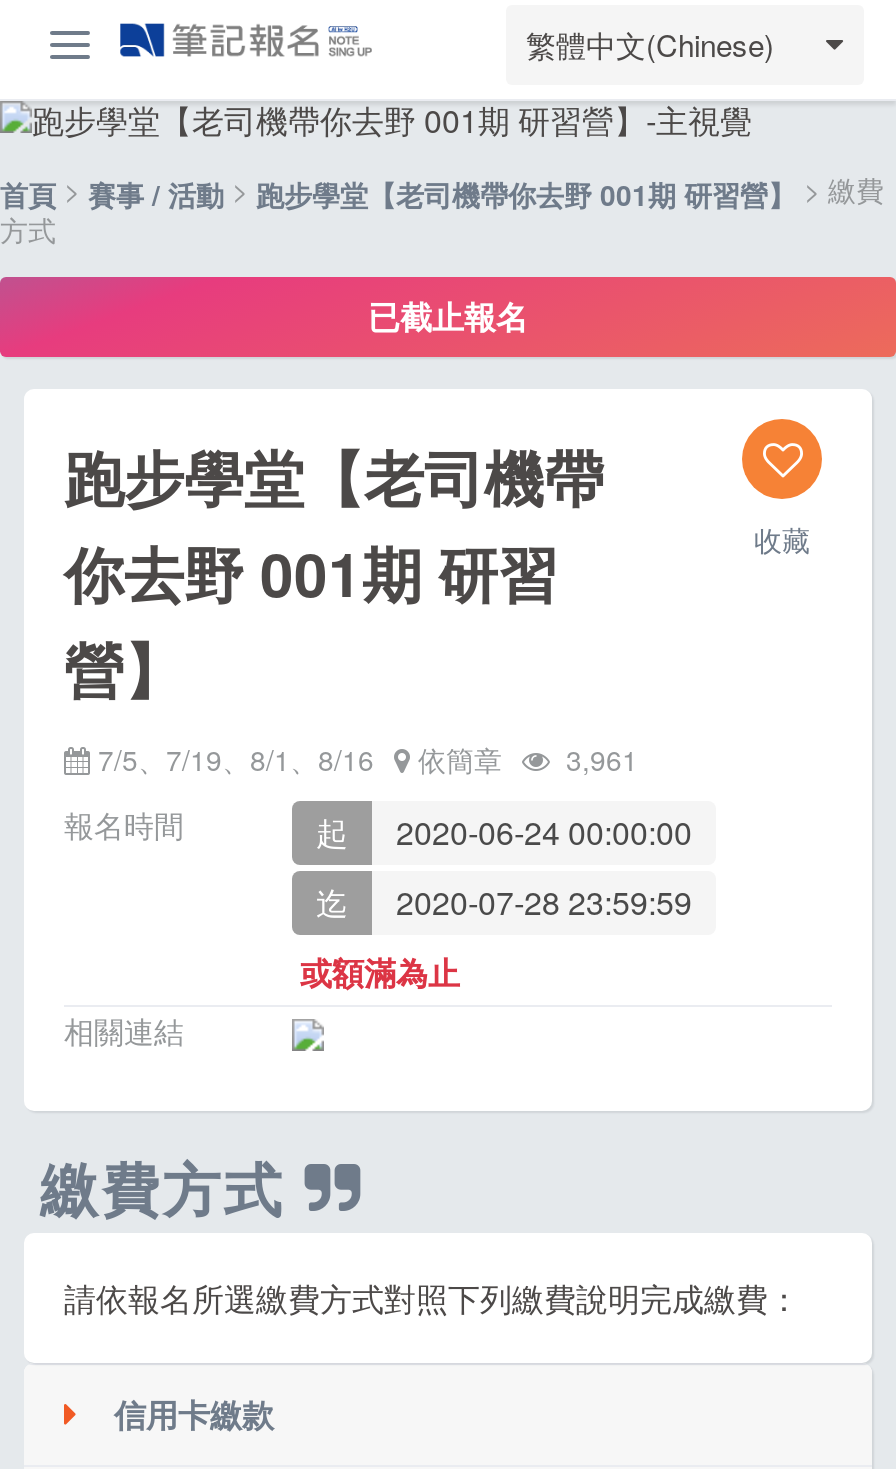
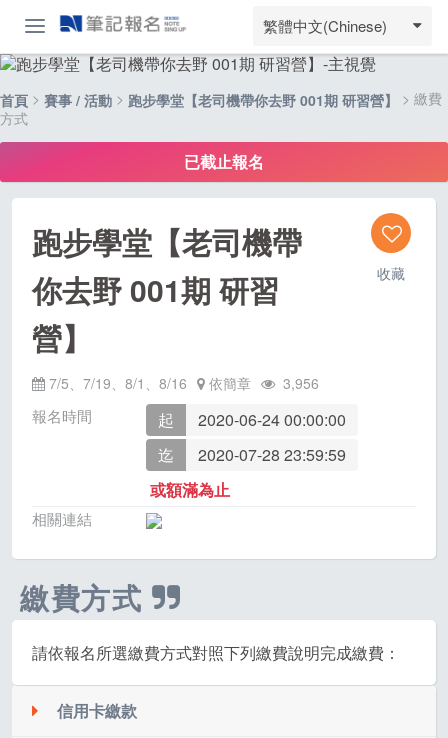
[98,740,638,780] 7/5、7/19、8/1、8/16 依簡章 3,961 -> [49,373,319,393] 7/5、7/19、8/1、8/16 依簡章 3,956

